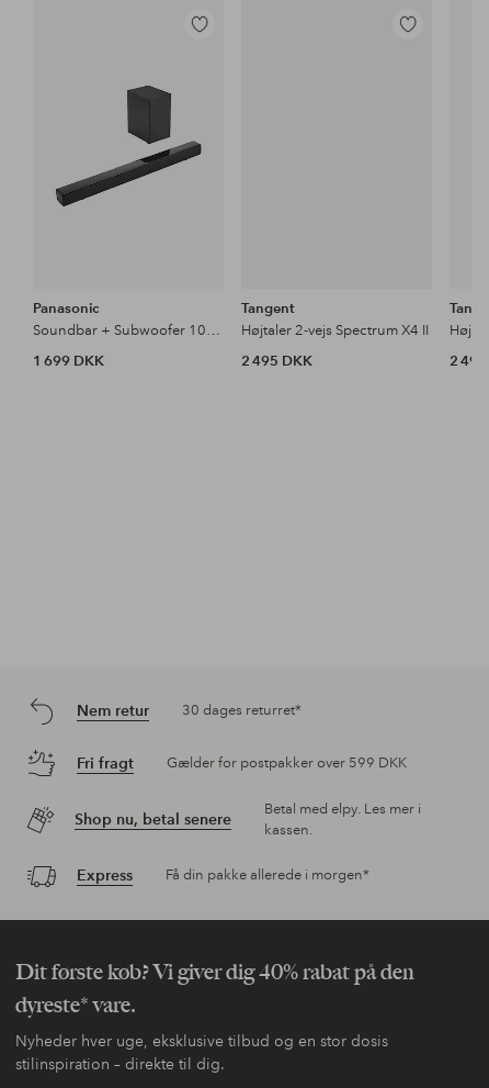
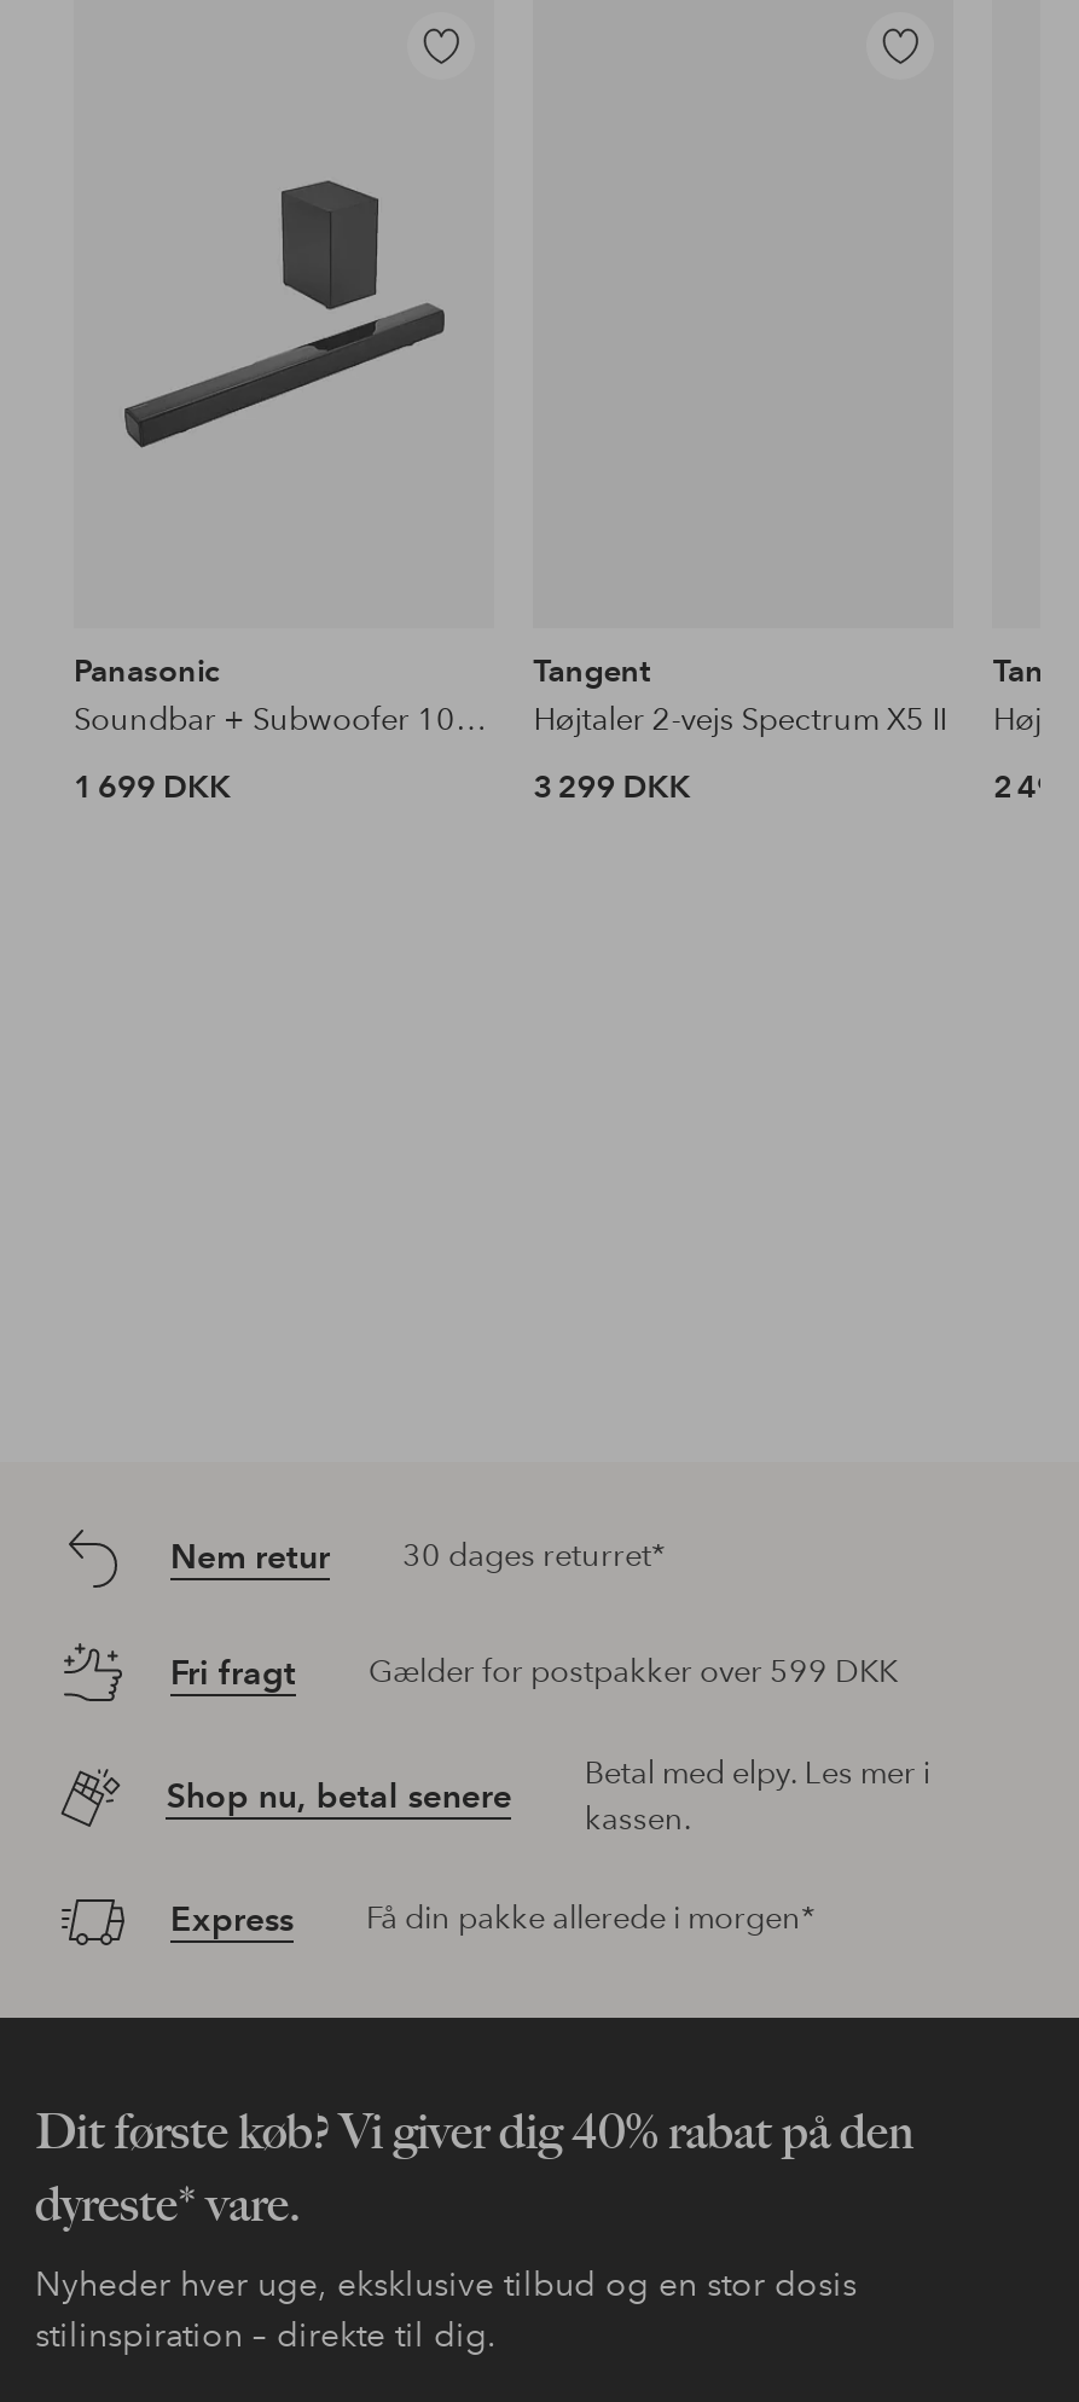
[241,321,429,339] Højtaler 2-vejs Spectrum X4 II -> [533,700,947,738] Højtaler 2-vejs Spectrum X5 II
[241,352,313,369] 2 495 DKK -> [533,767,690,806] 3 299 DKK

